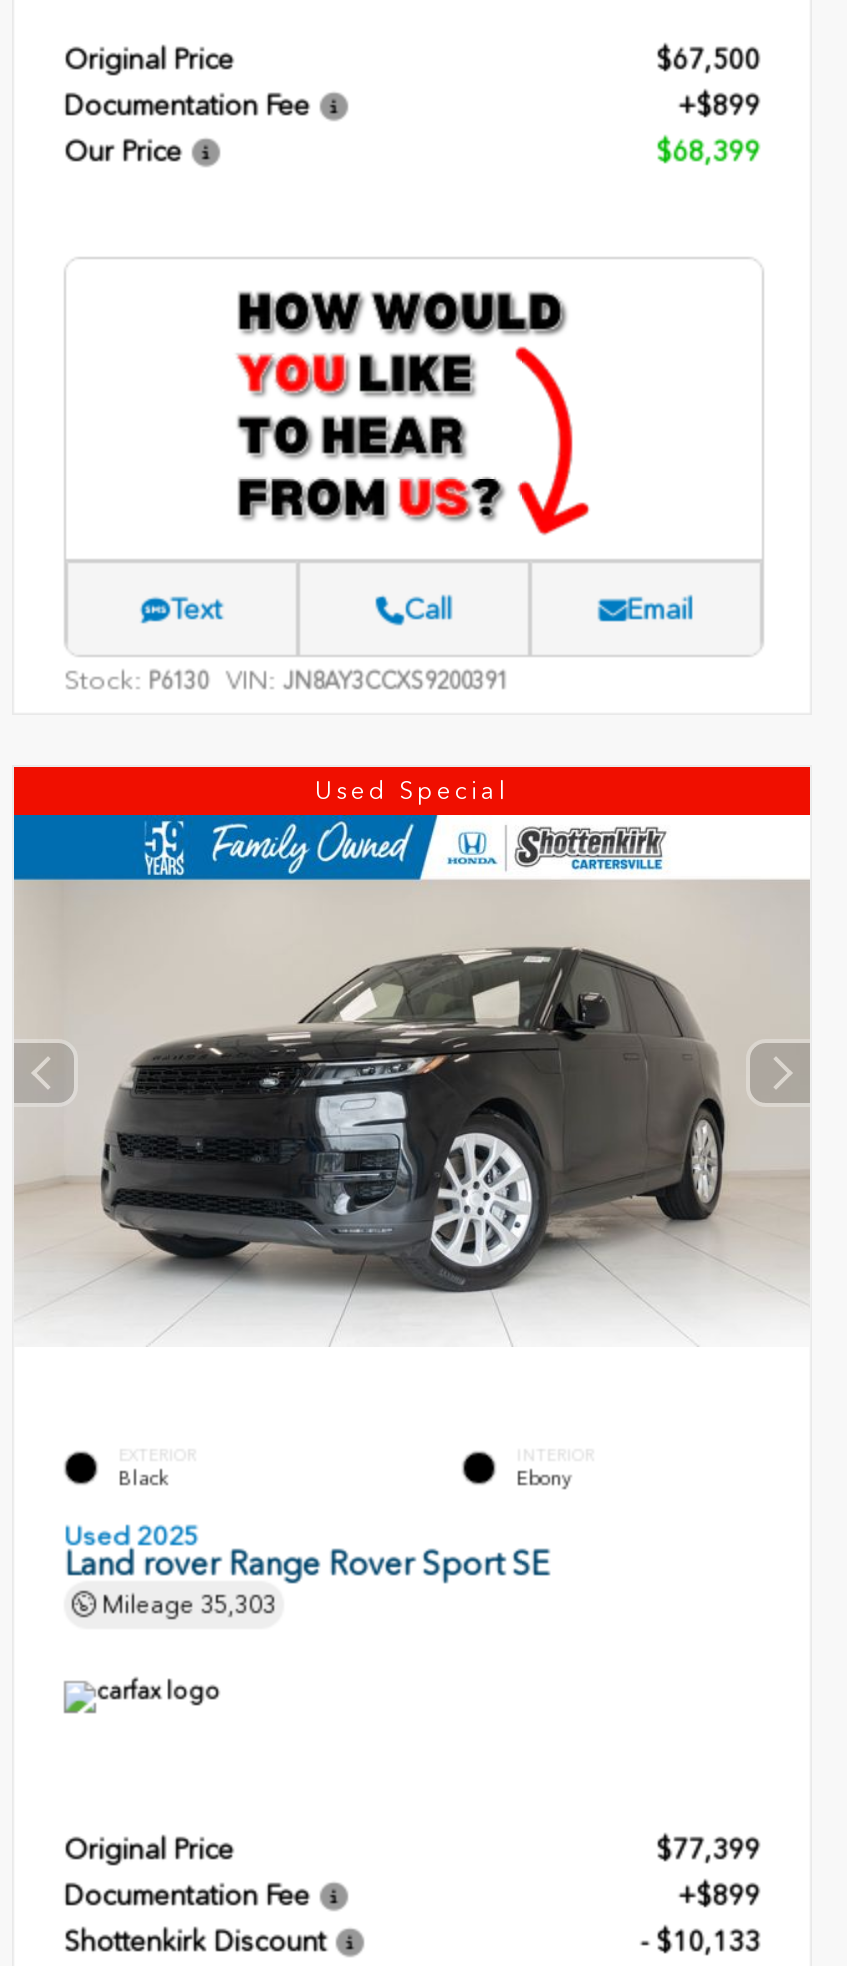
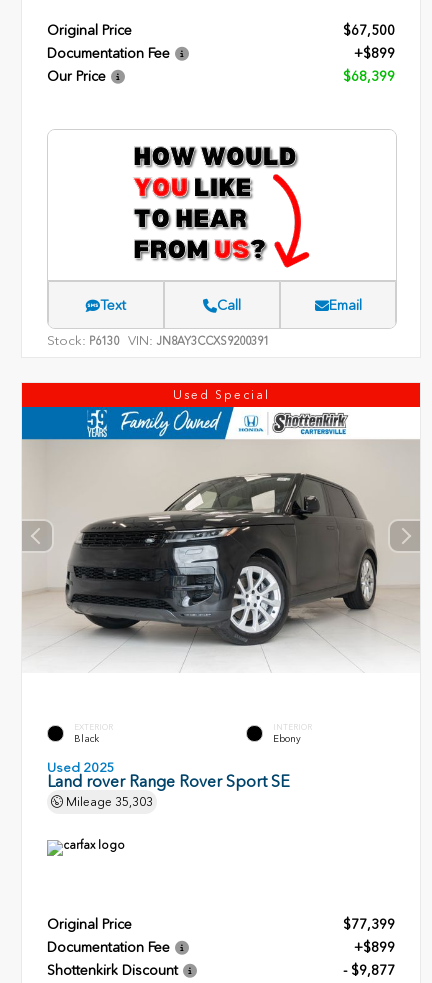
[640,1923,760,1957] - $10,133 -> [343,961,395,978] - $9,877

